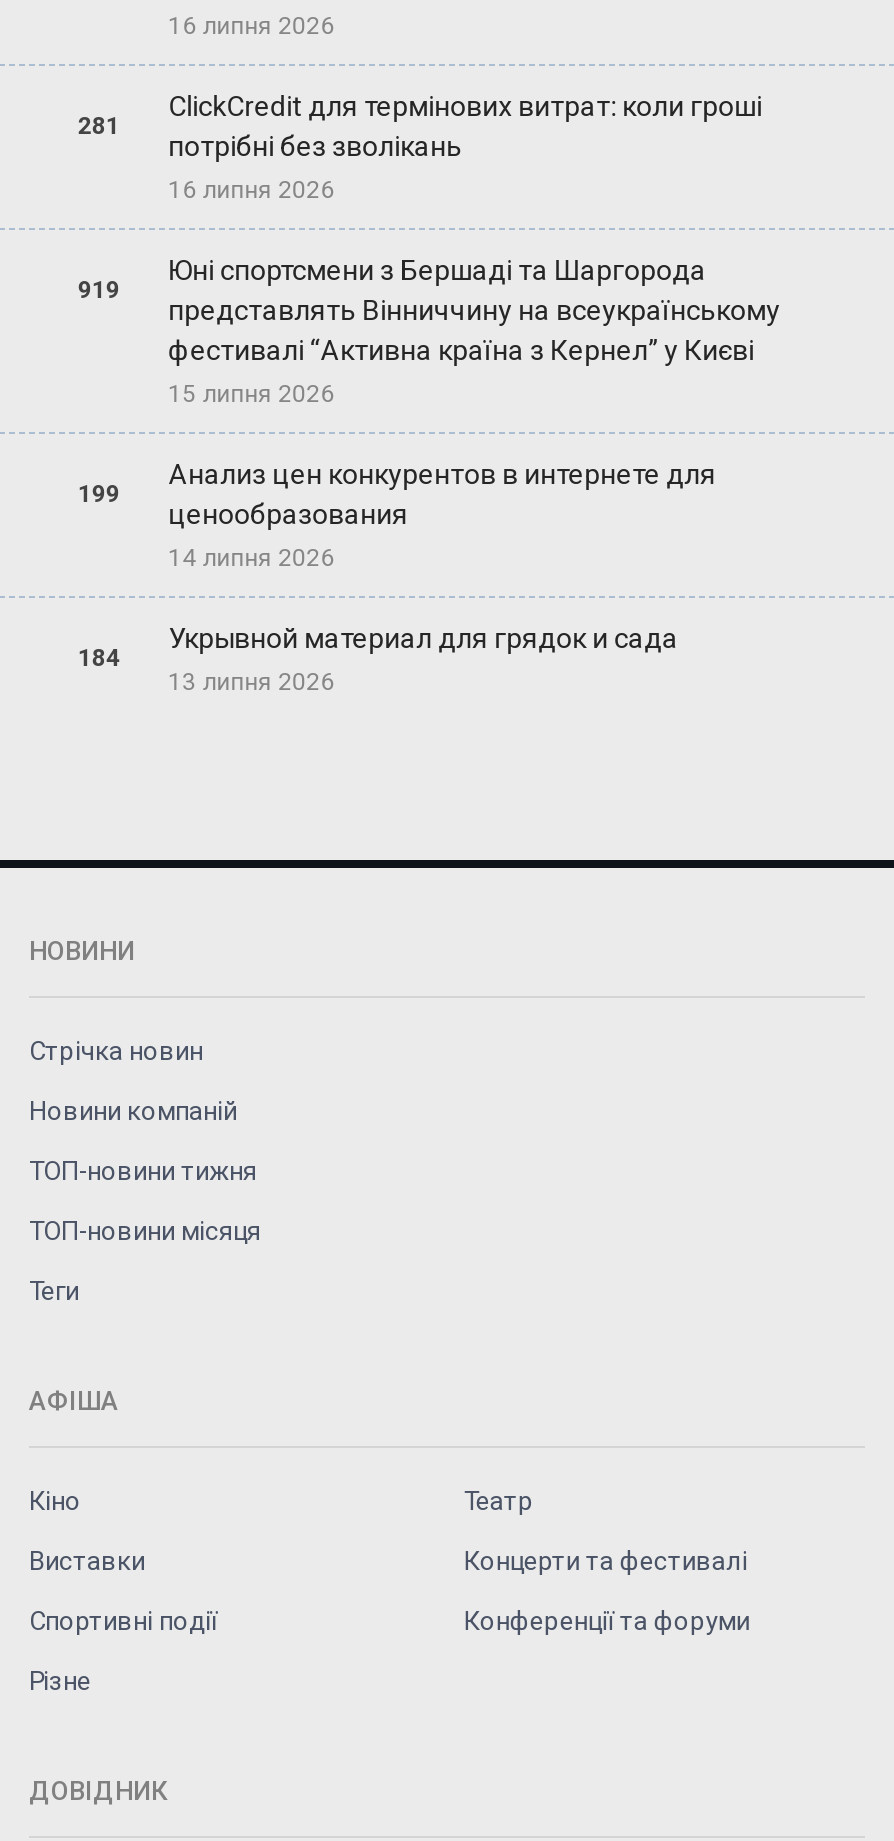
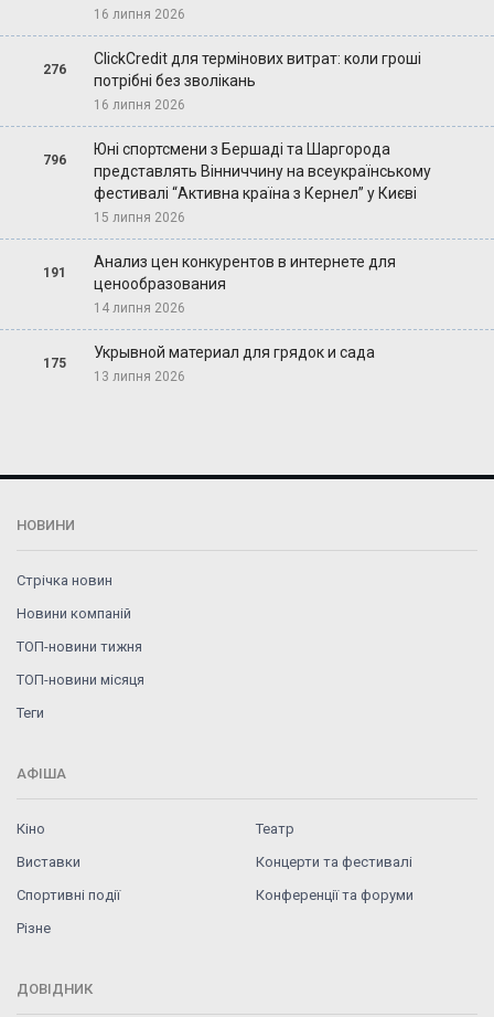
[78,111,120,139] 281 -> [43,62,66,77] 276
[78,275,120,303] 919 -> [43,152,66,168] 796
[78,479,120,507] 199 -> [43,265,66,280] 191
[78,643,120,671] 184 -> [43,355,66,371] 175

